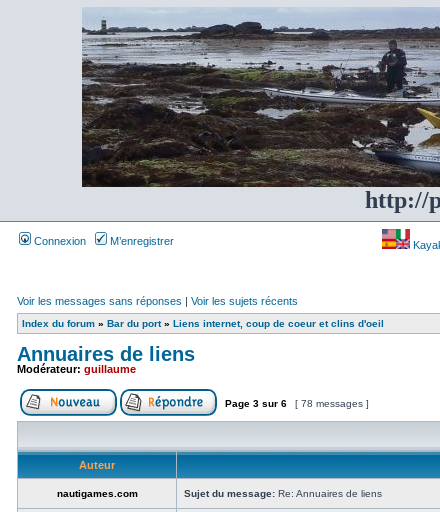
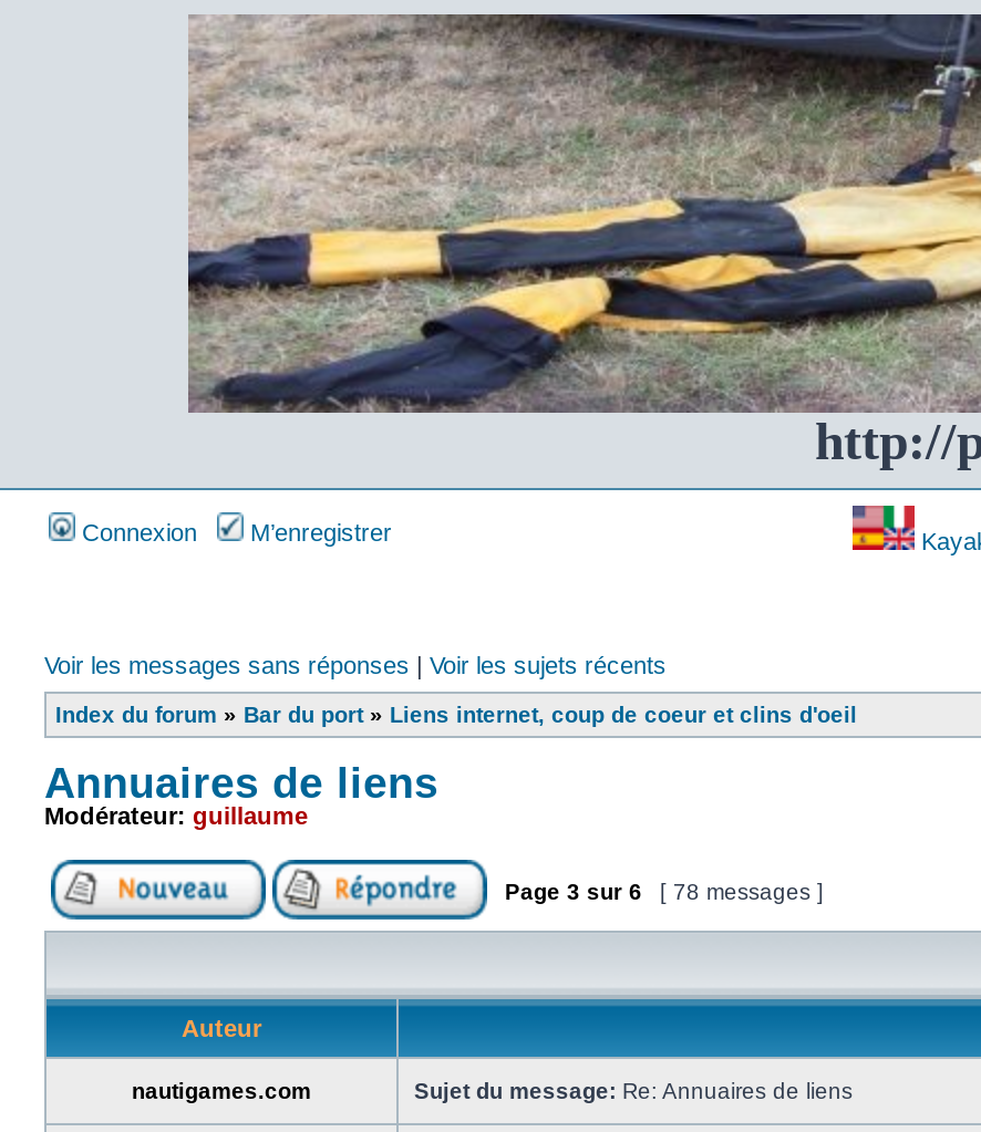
[81,7,437,187] [image] -> [188,12,974,413] [image]

